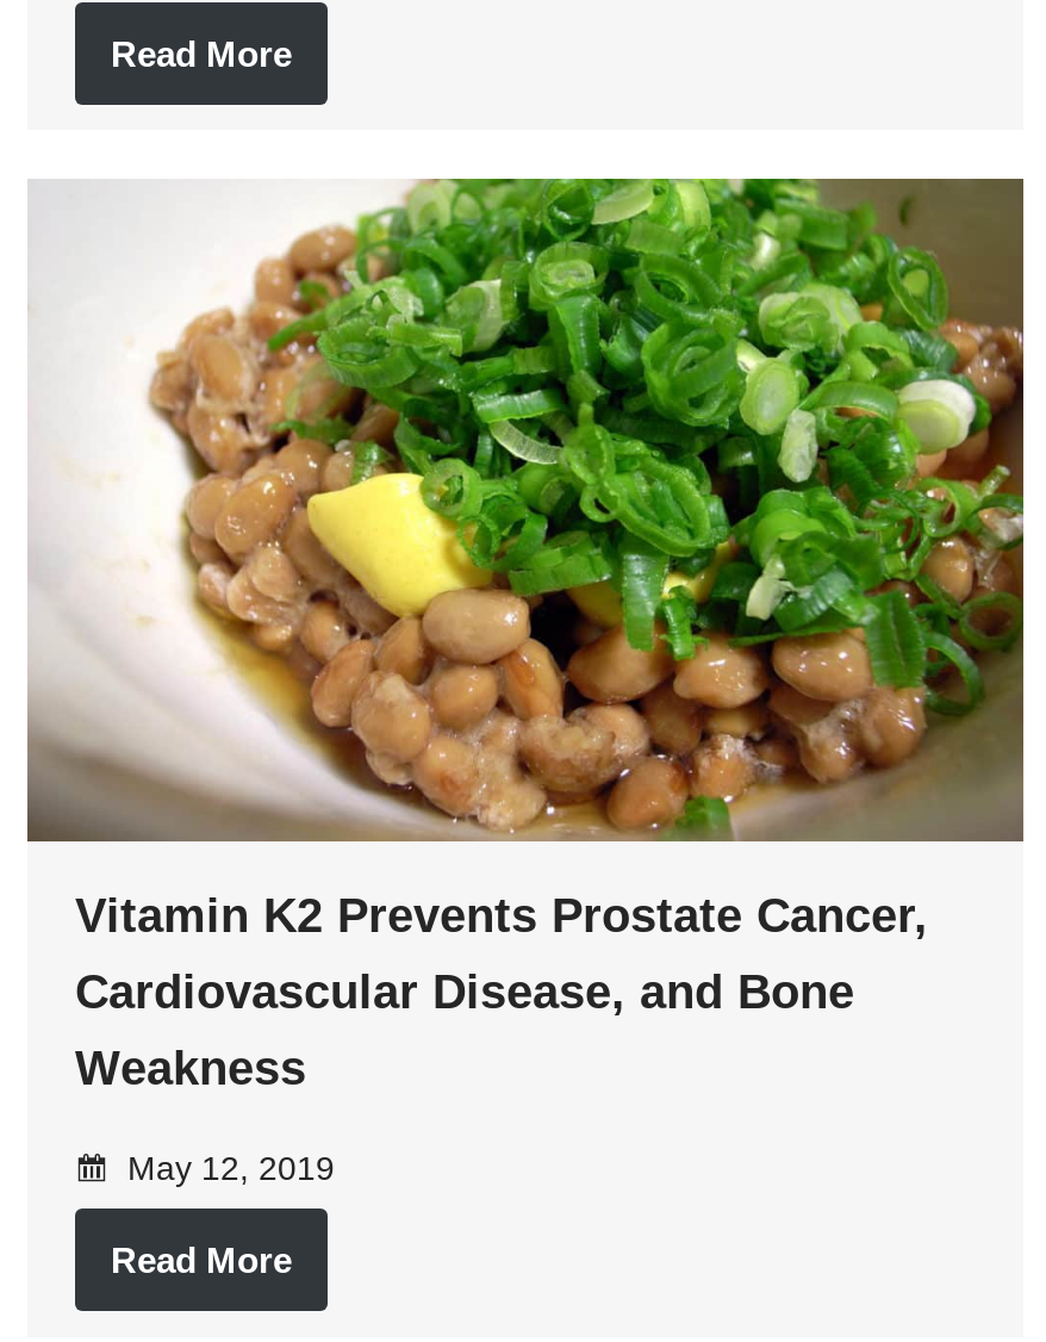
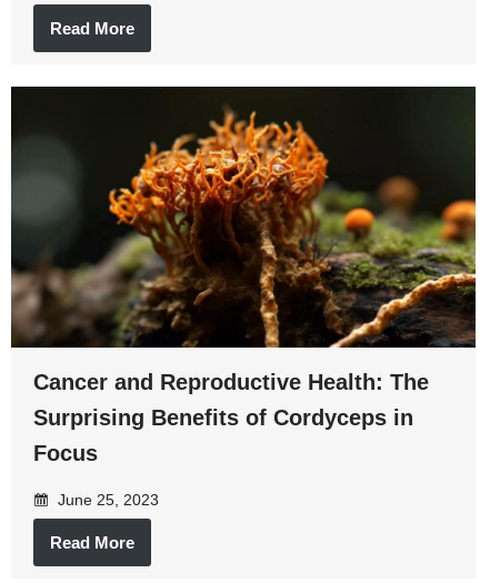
[27,176,1026,942] [image] | Vitamin K2 Prevents Prostate Cancer, -> [10,86,477,394] [image] | Cancer and Reproductive Health: The
[75,966,854,1018] Cardiovascular Disease, and Bone -> [33,405,413,430] Surprising Benefits of Cordyceps in
[75,1042,306,1095] Weakness -> [33,441,98,465] Focus
[118,1149,335,1188] May 12, 2019 -> [53,491,159,508] June 25, 2023

